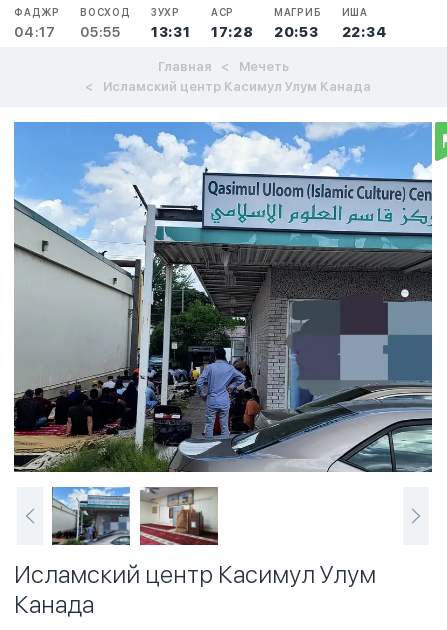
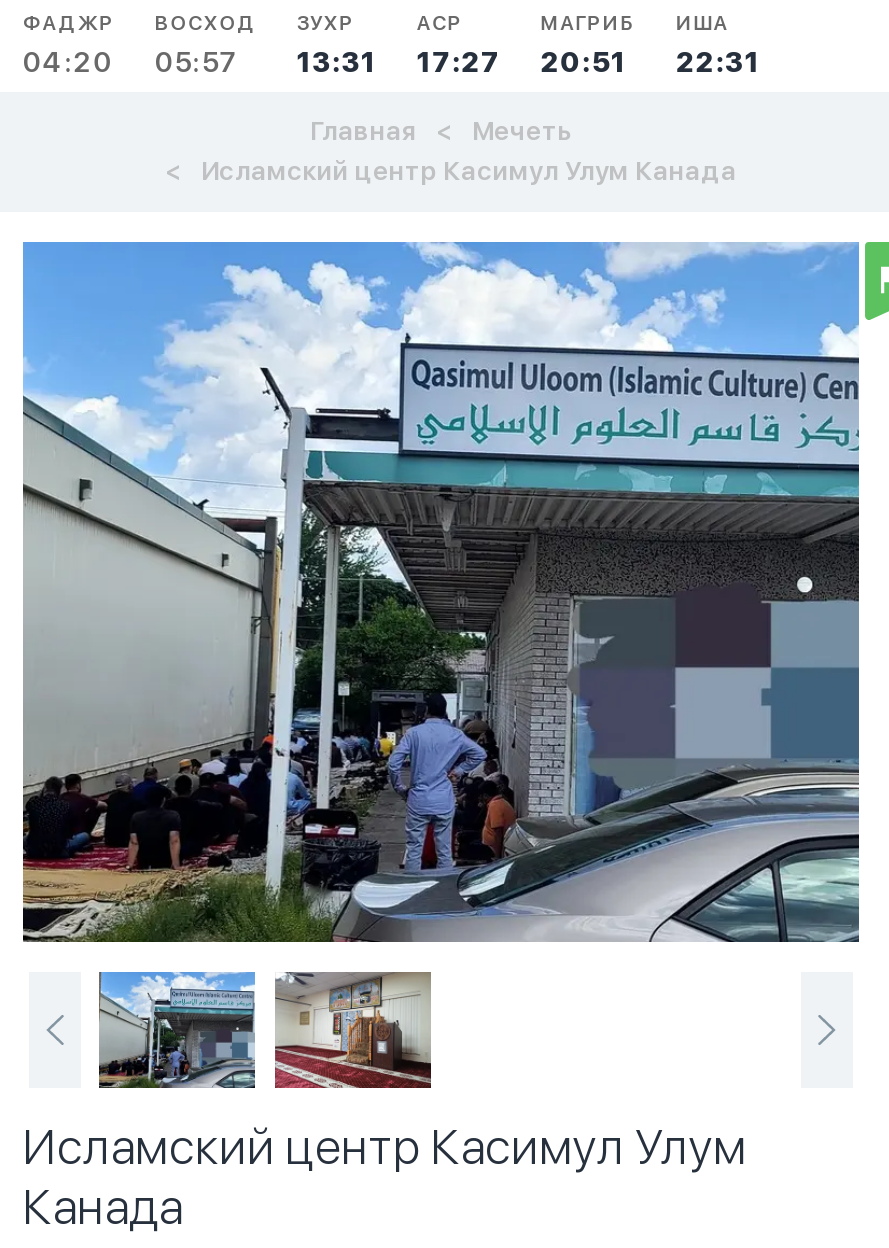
[14,24,56,40] 04:17 -> [23,46,113,78] 04:20
[80,24,121,40] 05:55 -> [155,46,239,78] 05:57
[211,24,254,40] 17:28 -> [417,46,501,78] 17:27
[274,24,319,40] 20:53 -> [541,46,627,78] 20:51
[342,24,387,40] 22:34 -> [676,46,760,78] 22:31

